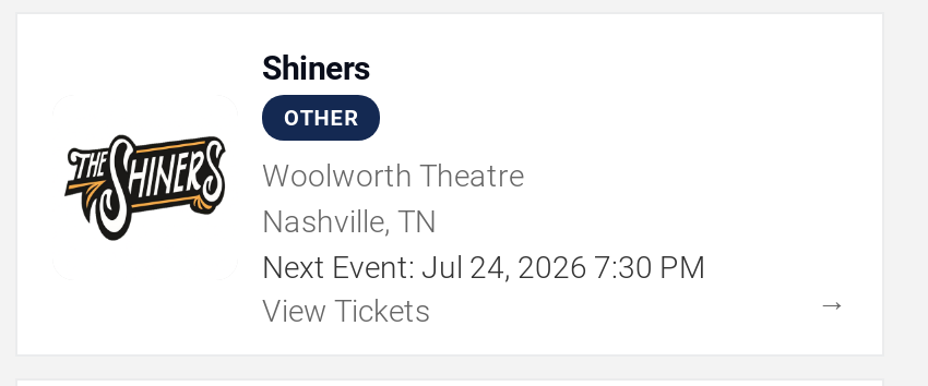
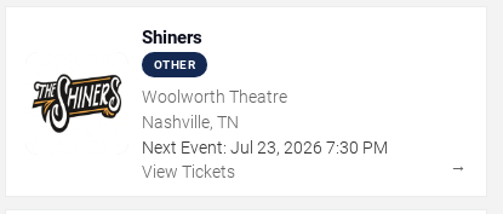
[262,249,705,284] Next Event: Jul 24, 2026 7:30 PM -> [142,137,388,157] Next Event: Jul 23, 2026 7:30 PM

